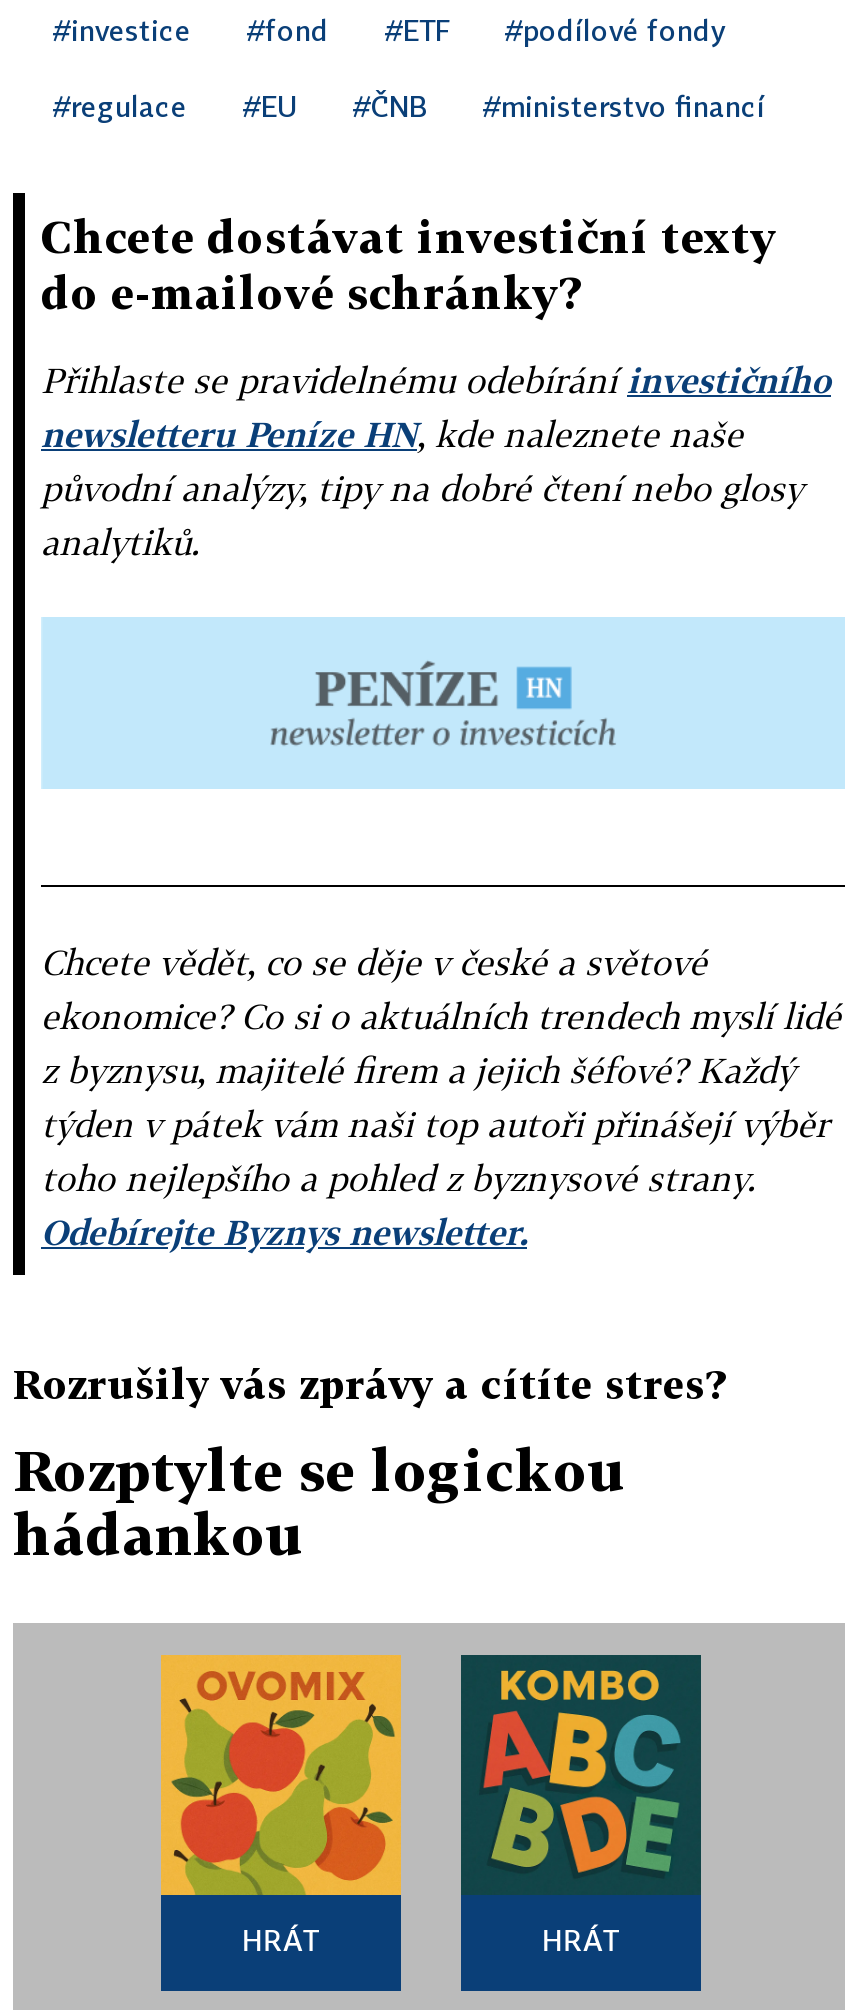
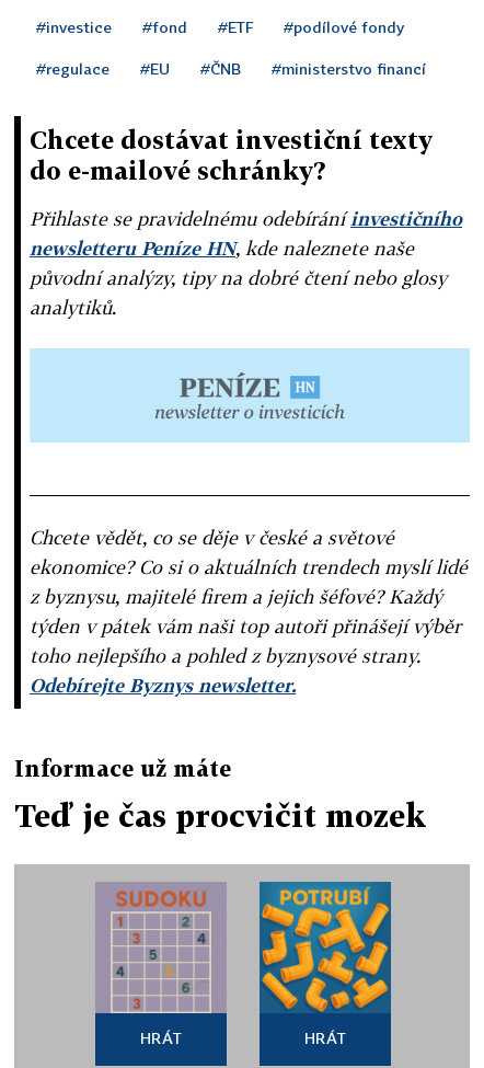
[13,1359,725,1407] Rozrušily vás zprávy a cítíte stres? -> [14,755,231,781] Informace už máte
[13,1437,627,1567] Rozptylte se logickou | hádankou -> [14,797,426,833] Teď je čas procvičit mozek
[159,1653,403,1897] [image] -> [95,882,227,1014] [image]
[461,1655,701,1895] [image] -> [260,882,391,1013] [image]

